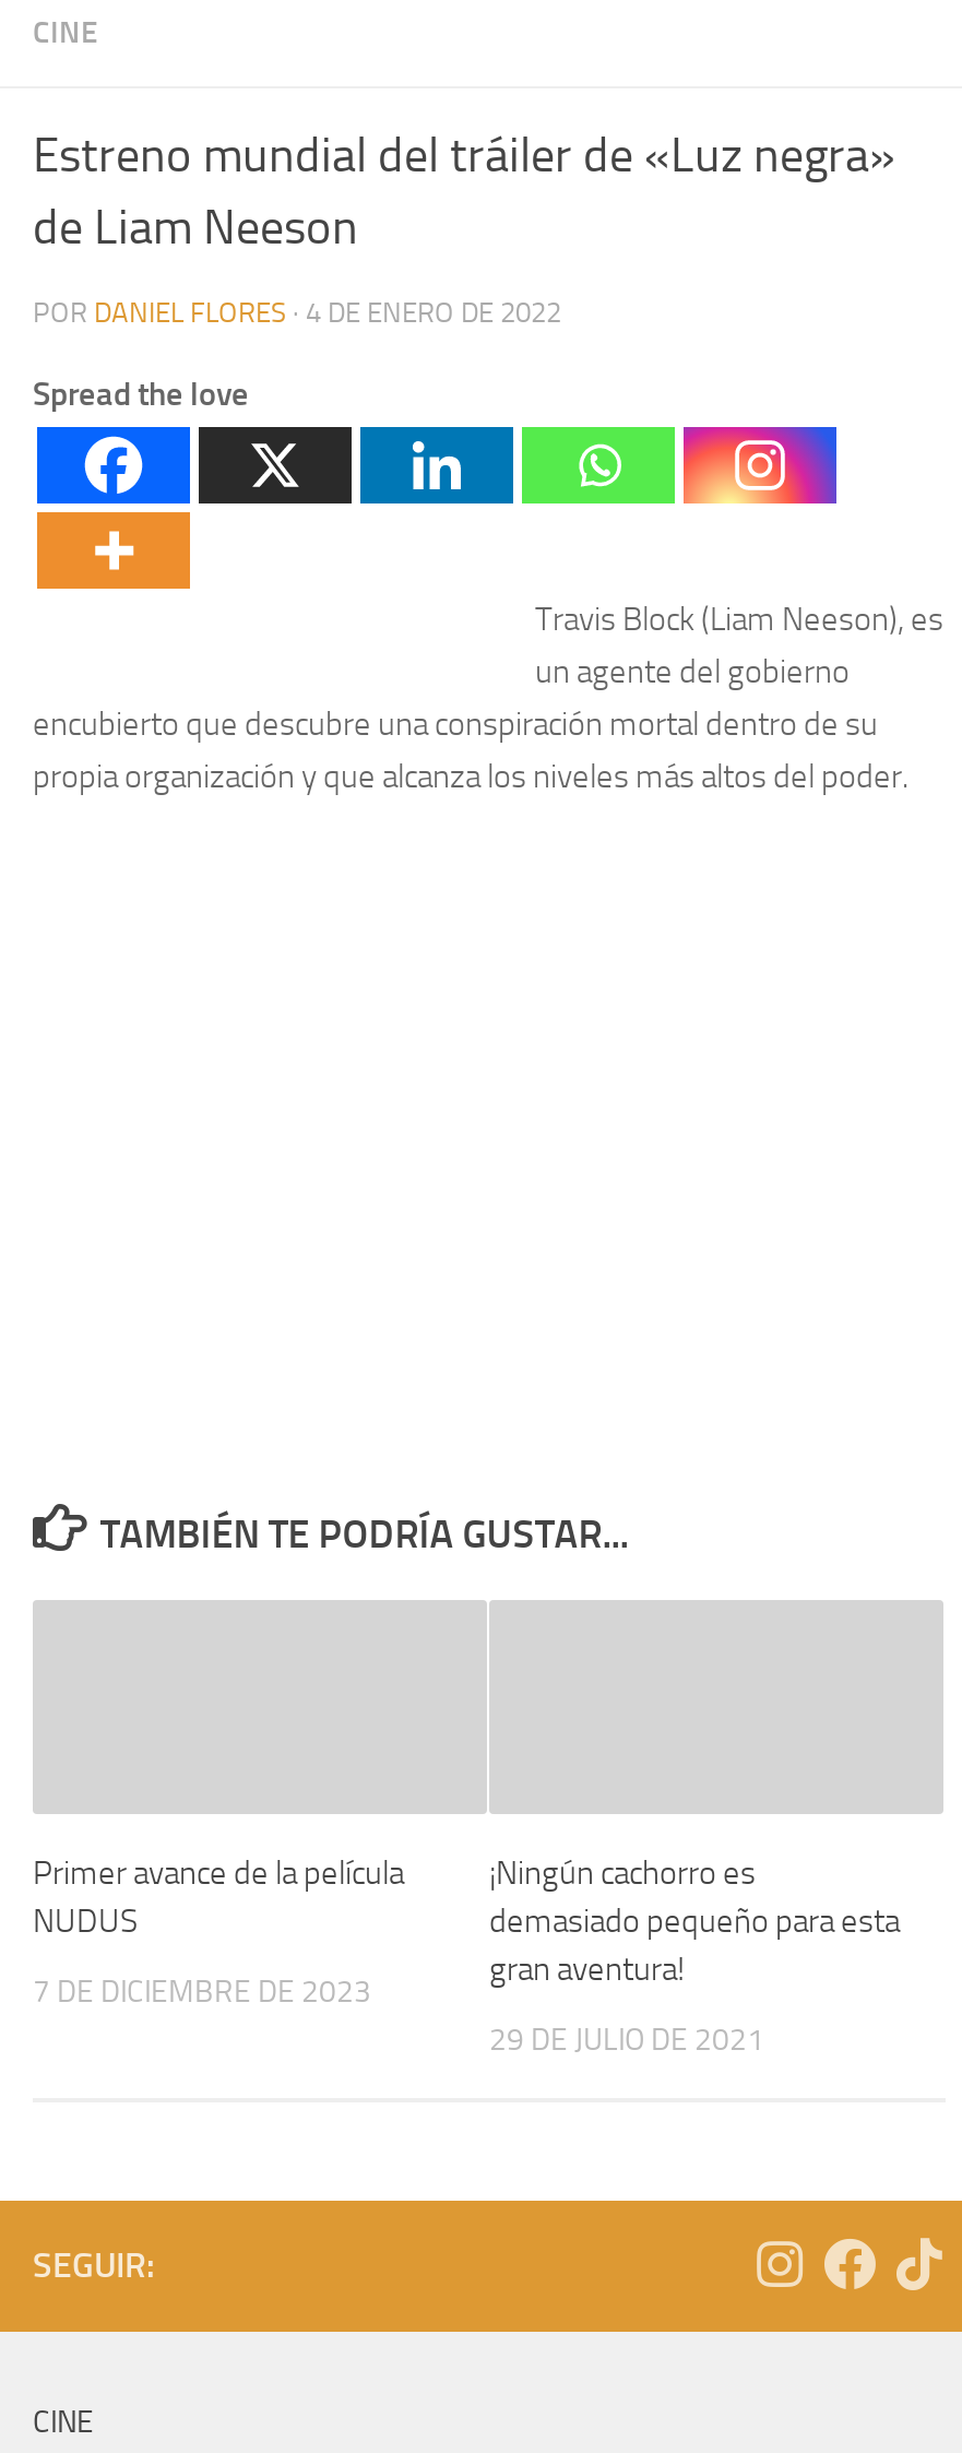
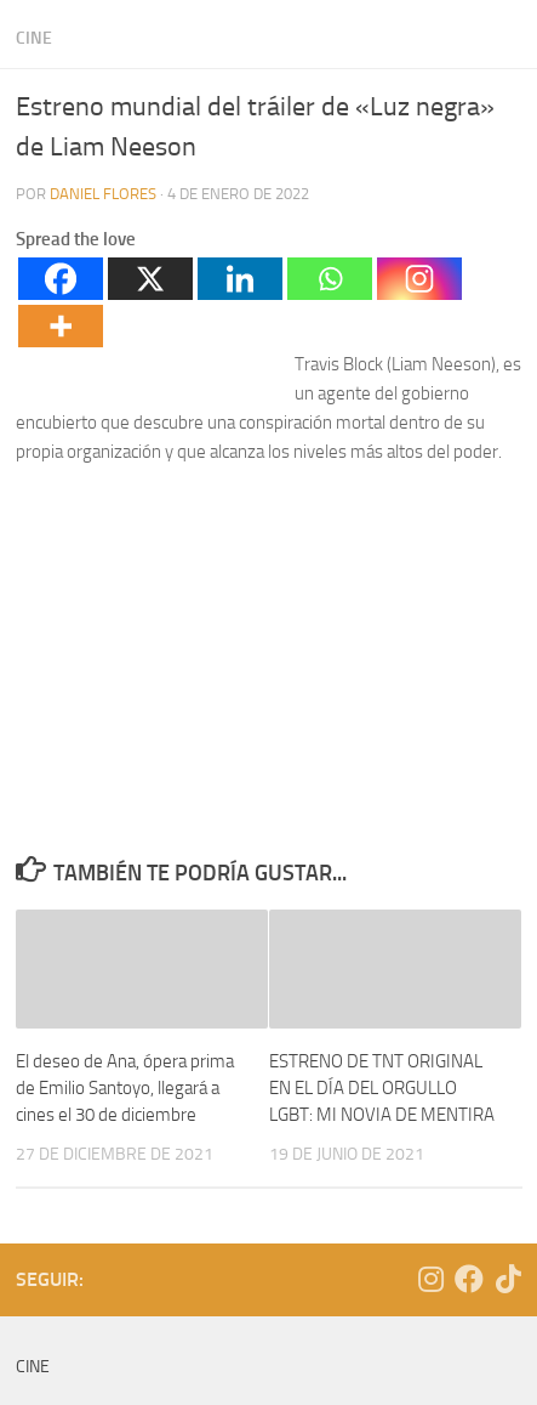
[33,1854,404,1941] Primer avance de la película | NUDUS -> [16,1051,234,1126] El deseo de Ana, ópera prima | de Emilio Santoyo, llegará a | cines el 30 de diciembre
[489,1854,900,1989] ¡Ningún cachorro es | demasiado pequeño para esta | gran aventura! -> [269,1051,495,1126] ESTRENO DE TNT ORIGINAL | EN EL DÍA DEL ORGULLO | LGBT: MI NOVIA DE MENTIRA
[33,1974,371,2011] 7 DE DICIEMBRE DE 2023 -> [16,1144,213,1165] 27 DE DICIEMBRE DE 2021
[489,2022,764,2059] 29 DE JULIO DE 2021 -> [269,1144,424,1165] 19 DE JUNIO DE 2021

